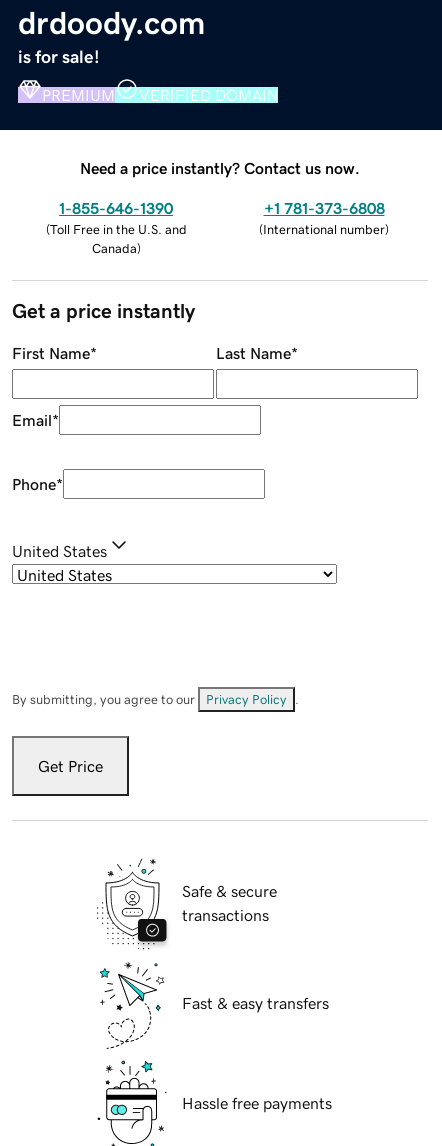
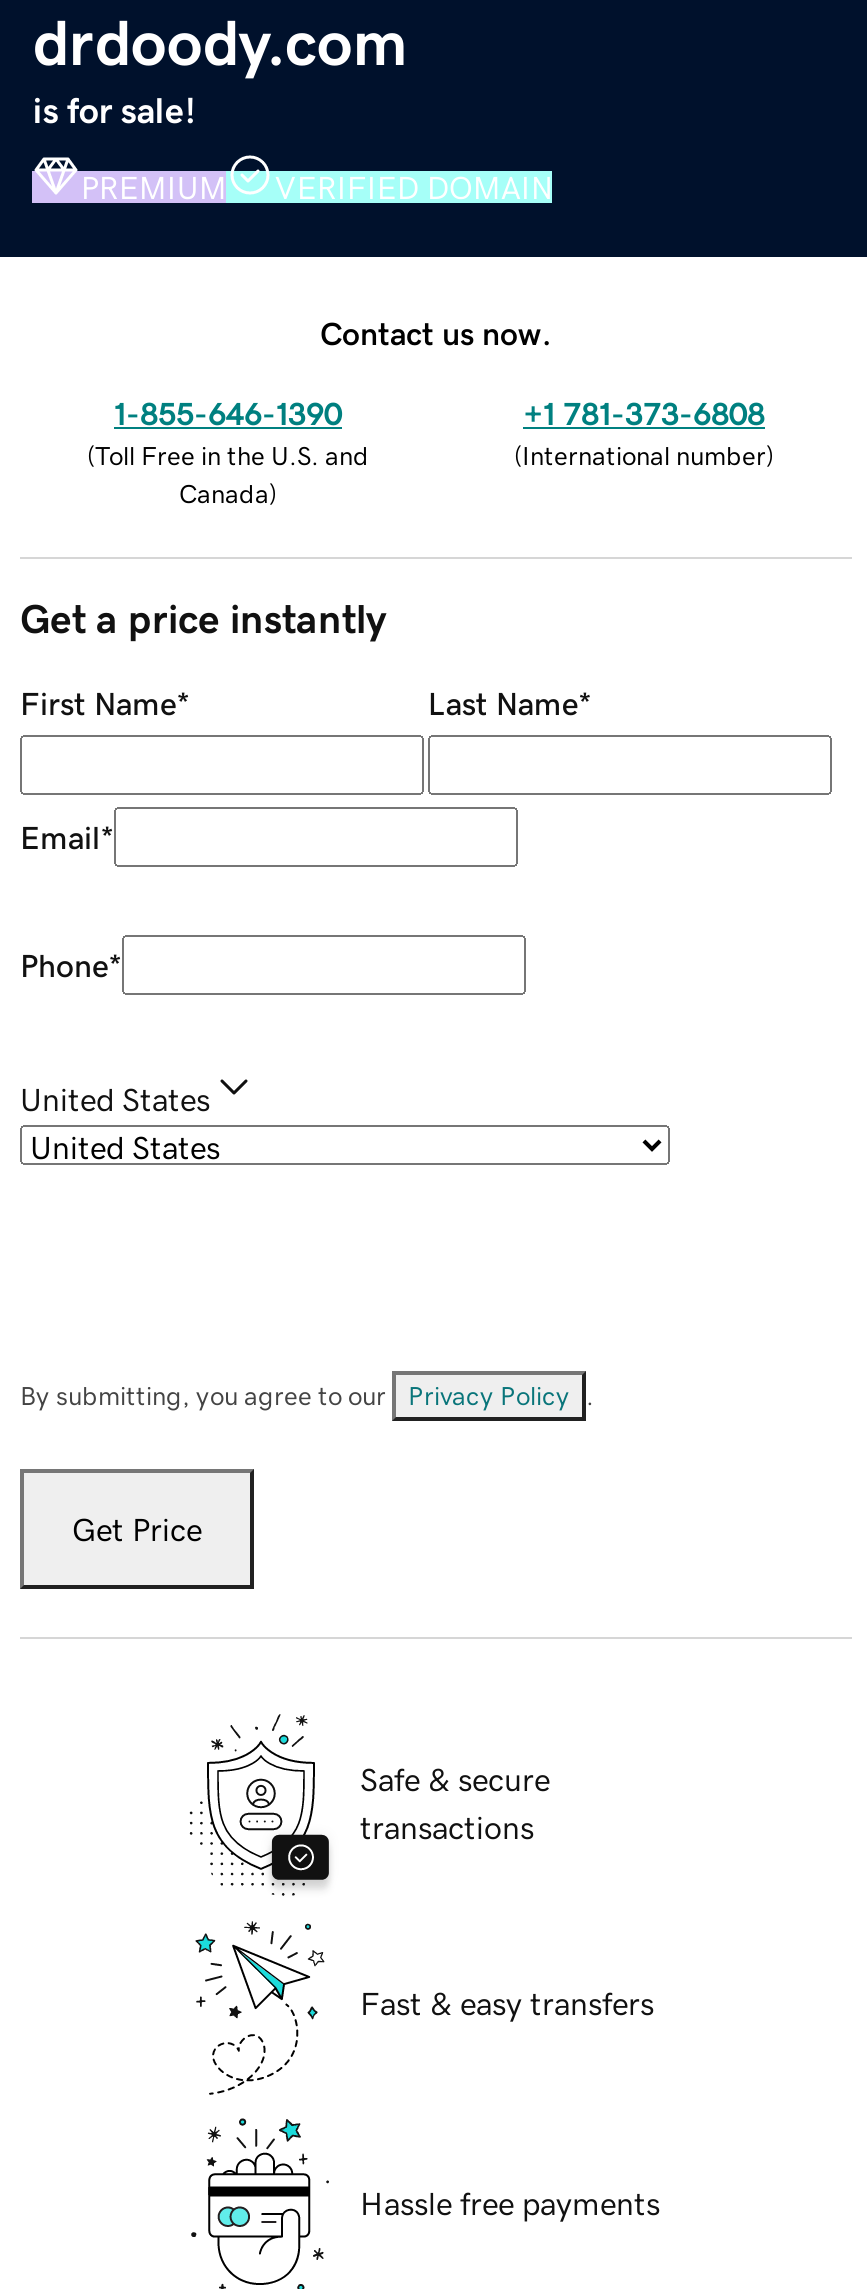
[80,160,360,176] Need a price instantly? Contact us now. -> [320,316,552,348] Contact us now.

